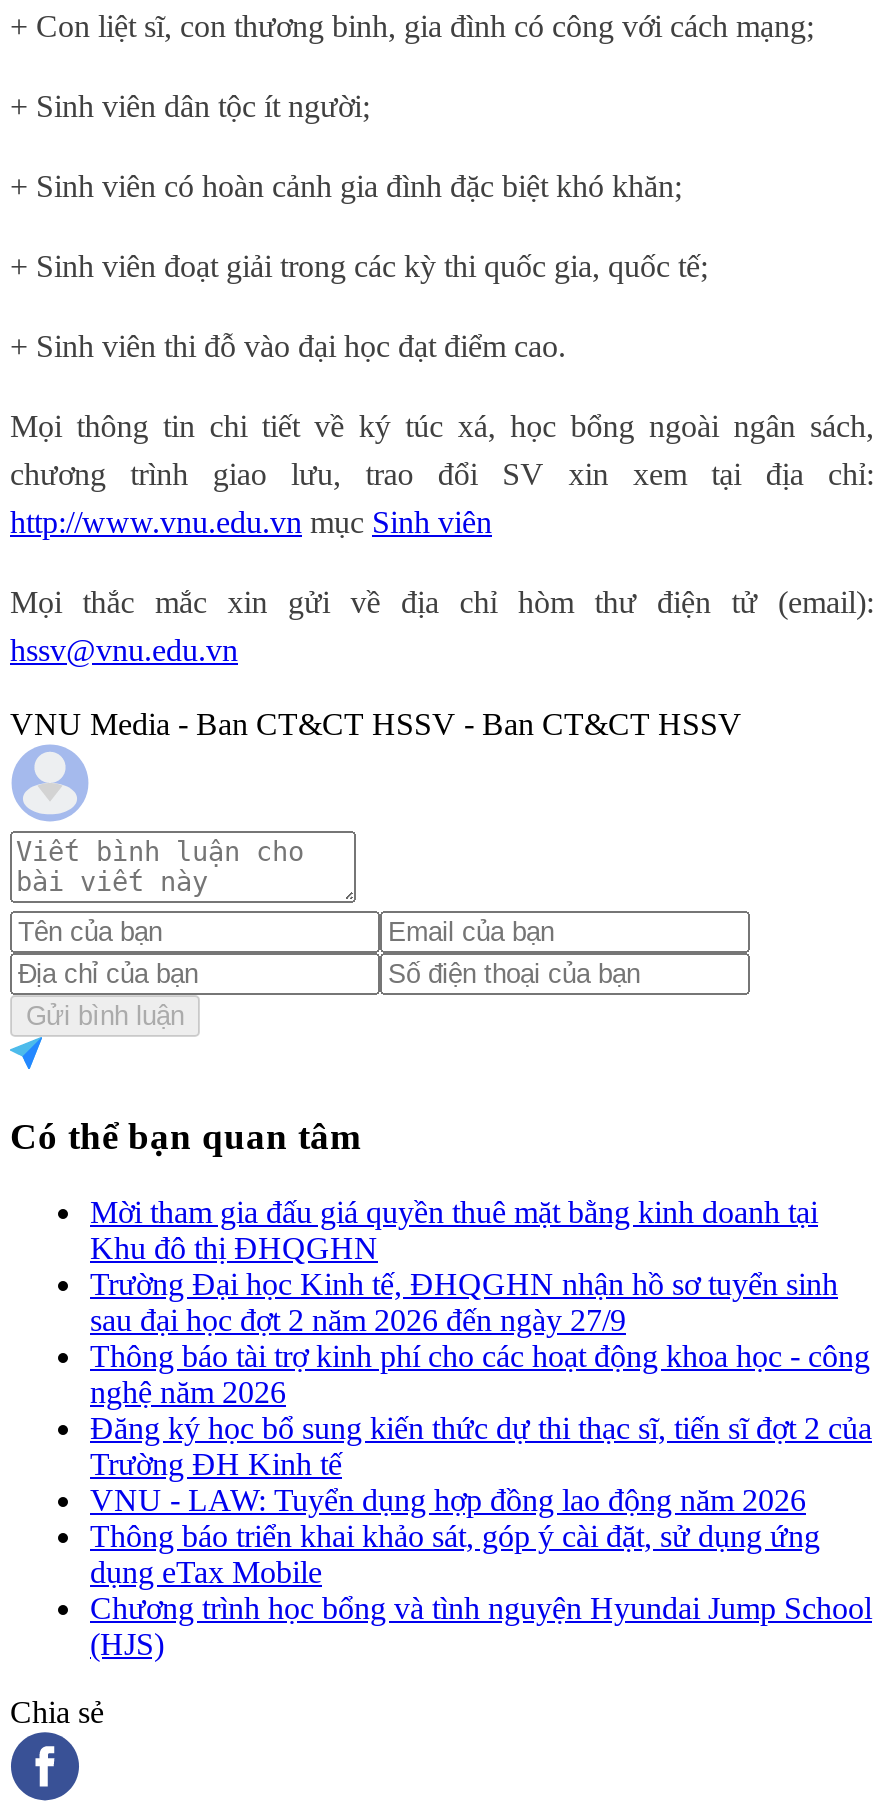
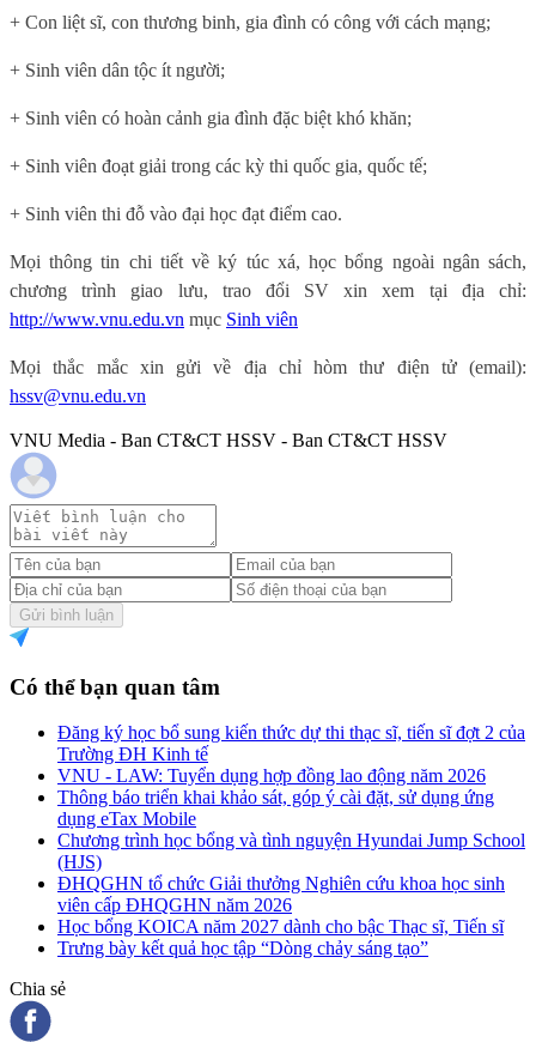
[90,1196,870,1410] Mời tham gia đấu giá quyền thuê mặt bằng kinh doanh tại | Khu đô thị ĐHQGHN | Trường Đại học Kinh tế, ĐHQGHN nhận hồ sơ tuyển sinh | sau đại học đợt 2 năm 2026 đến ngày 27/9 | Thông báo tài trợ kinh phí cho các hoạt động khoa học - công | nghệ năm 2026 -> none
moved [90,1412,872,1662] -> [57,723,525,872]: Đăng ký học bổ sung kiến thức dự thi thạc sĩ, tiến sĩ đợt 2 của | Trường ĐH Kinh tế | VNU - LAW: Tuyển dụng hợp đồng lao động năm 2026 | Thông báo triển khai khảo sát, góp ý cài đặt, sử dụng ứng | dụng eTax Mobile | Chương trình học bổng và tình nguyện Hyundai Jump School | (HJS)
none -> [57,873,505,959] ĐHQGHN tổ chức Giải thưởng Nghiên cứu khoa học sinh | viên cấp ĐHQGHN năm 2026 | Học bổng KOICA năm 2027 dành cho bậc Thạc sĩ, Tiến sĩ | Trưng bày kết quả học tập “Dòng chảy sáng tạo”

